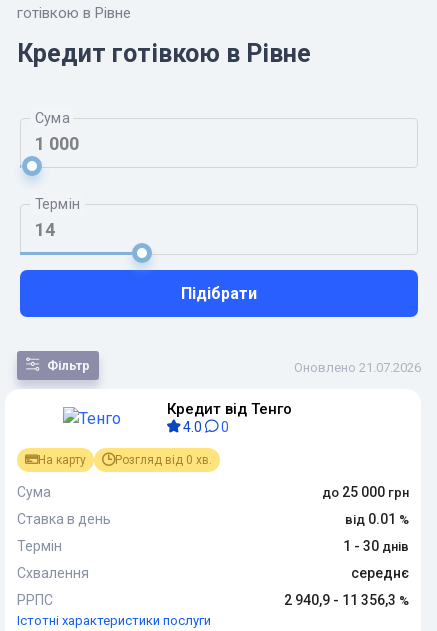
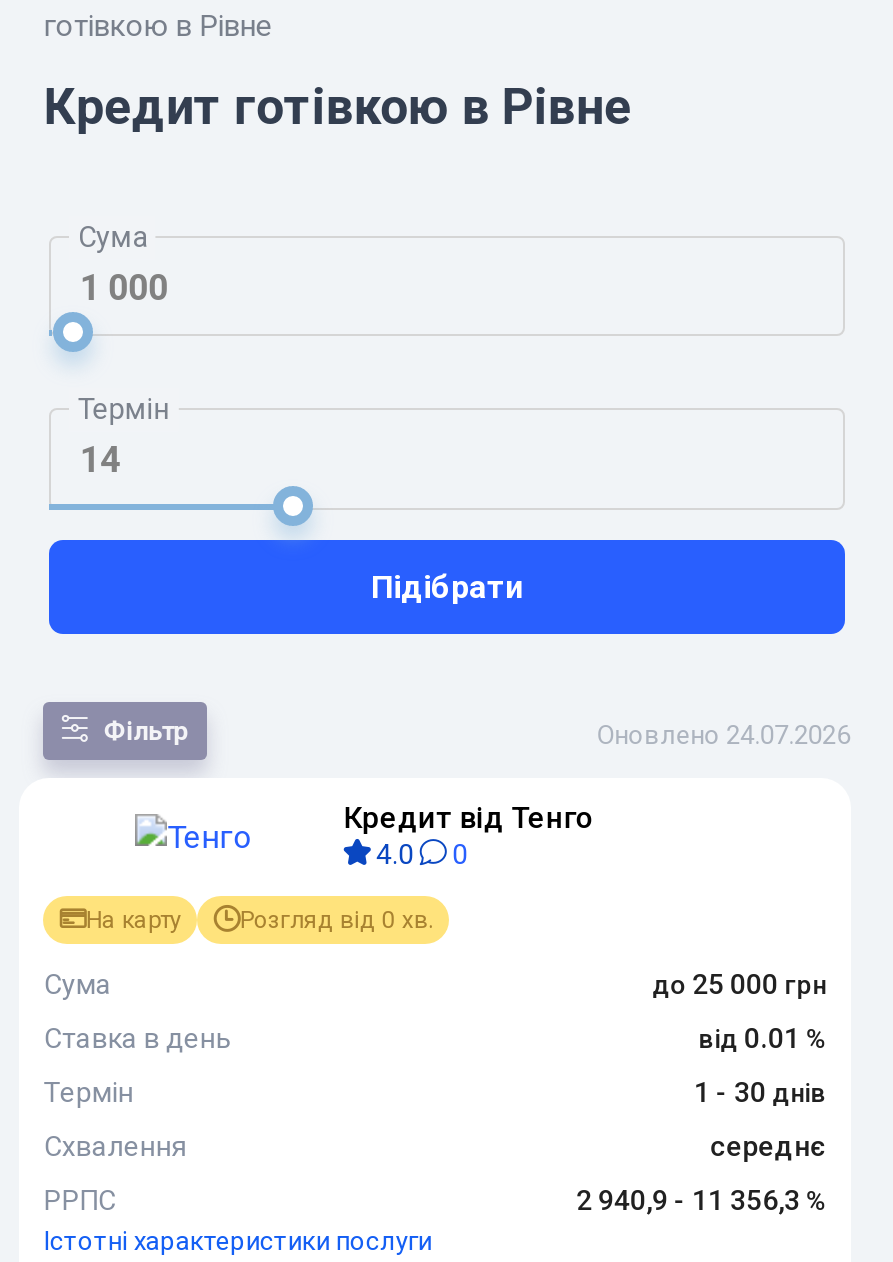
[294,360,421,375] Оновлено 21.07.2026 -> [596,720,850,750] Оновлено 24.07.2026

